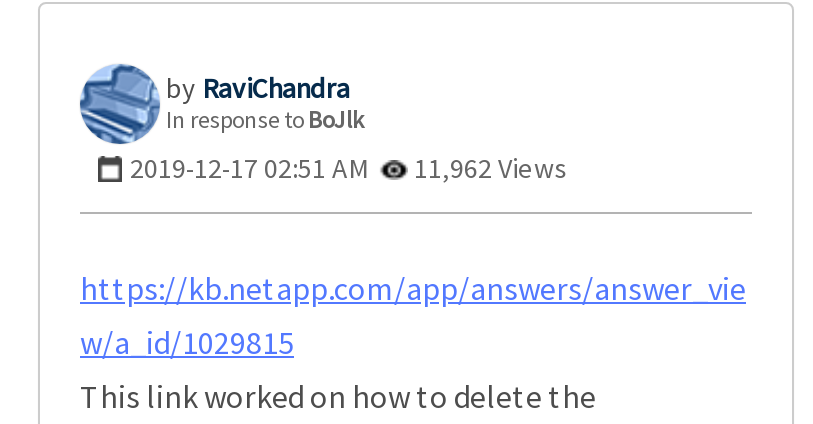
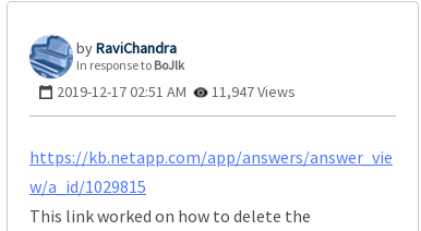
[130,150,568,186] 2019-12-17 02:51 AM 11,962 Views -> [57,82,296,101] 2019-12-17 02:51 AM 11,947 Views

